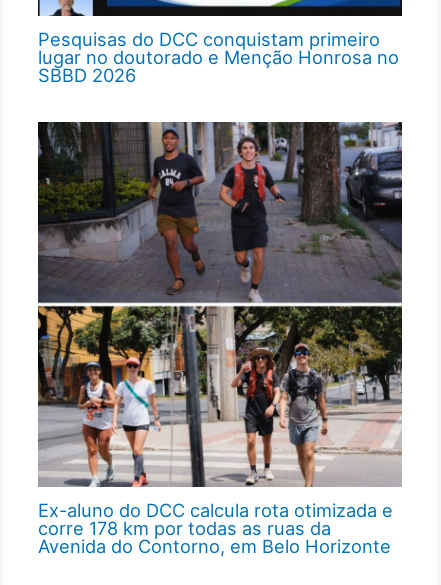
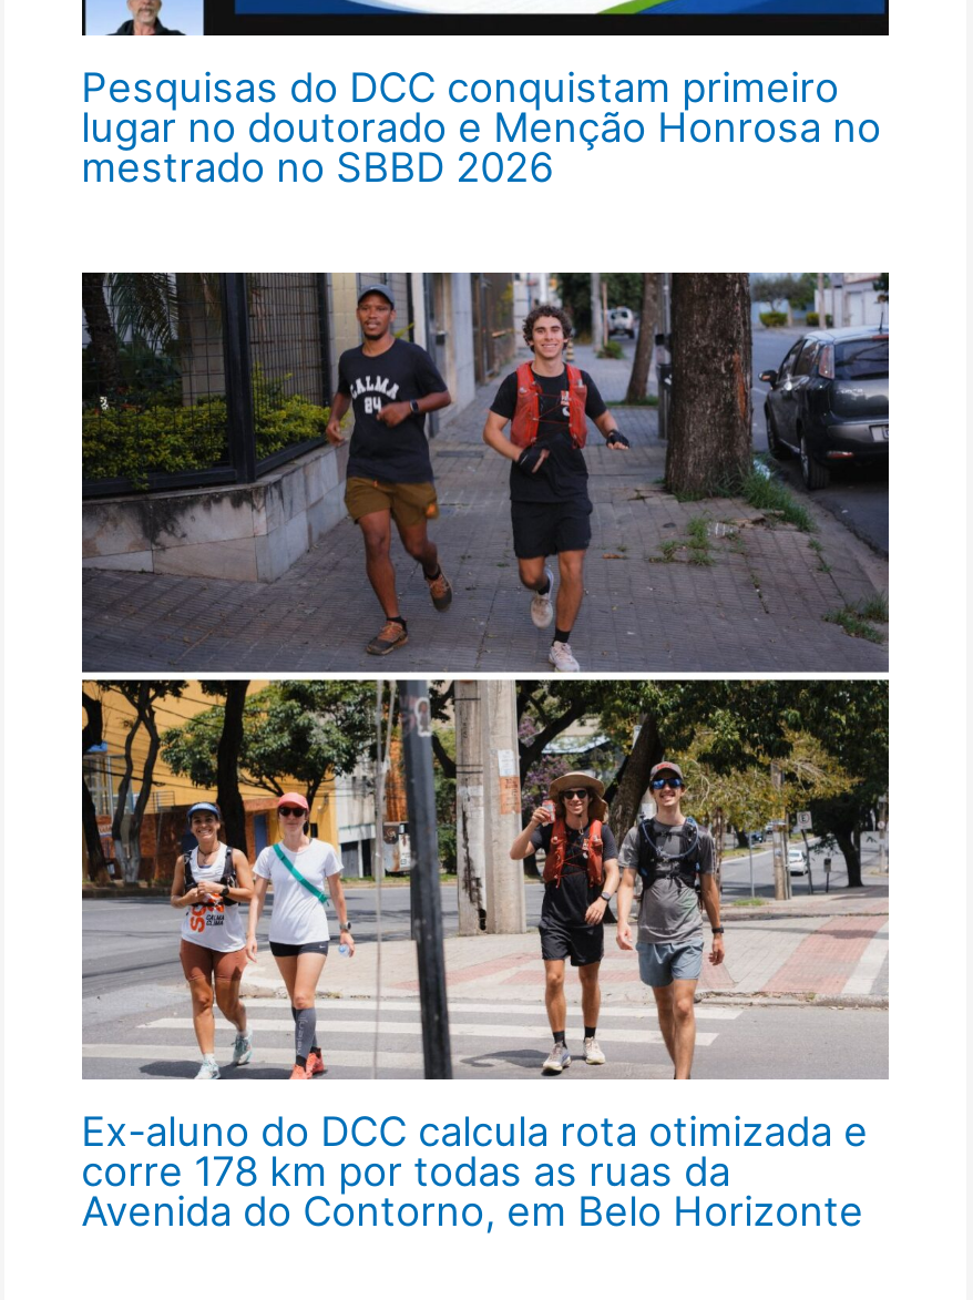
[38,64,136,86] SBBD 2026 -> [81,141,553,190] mestrado no SBBD 2026

